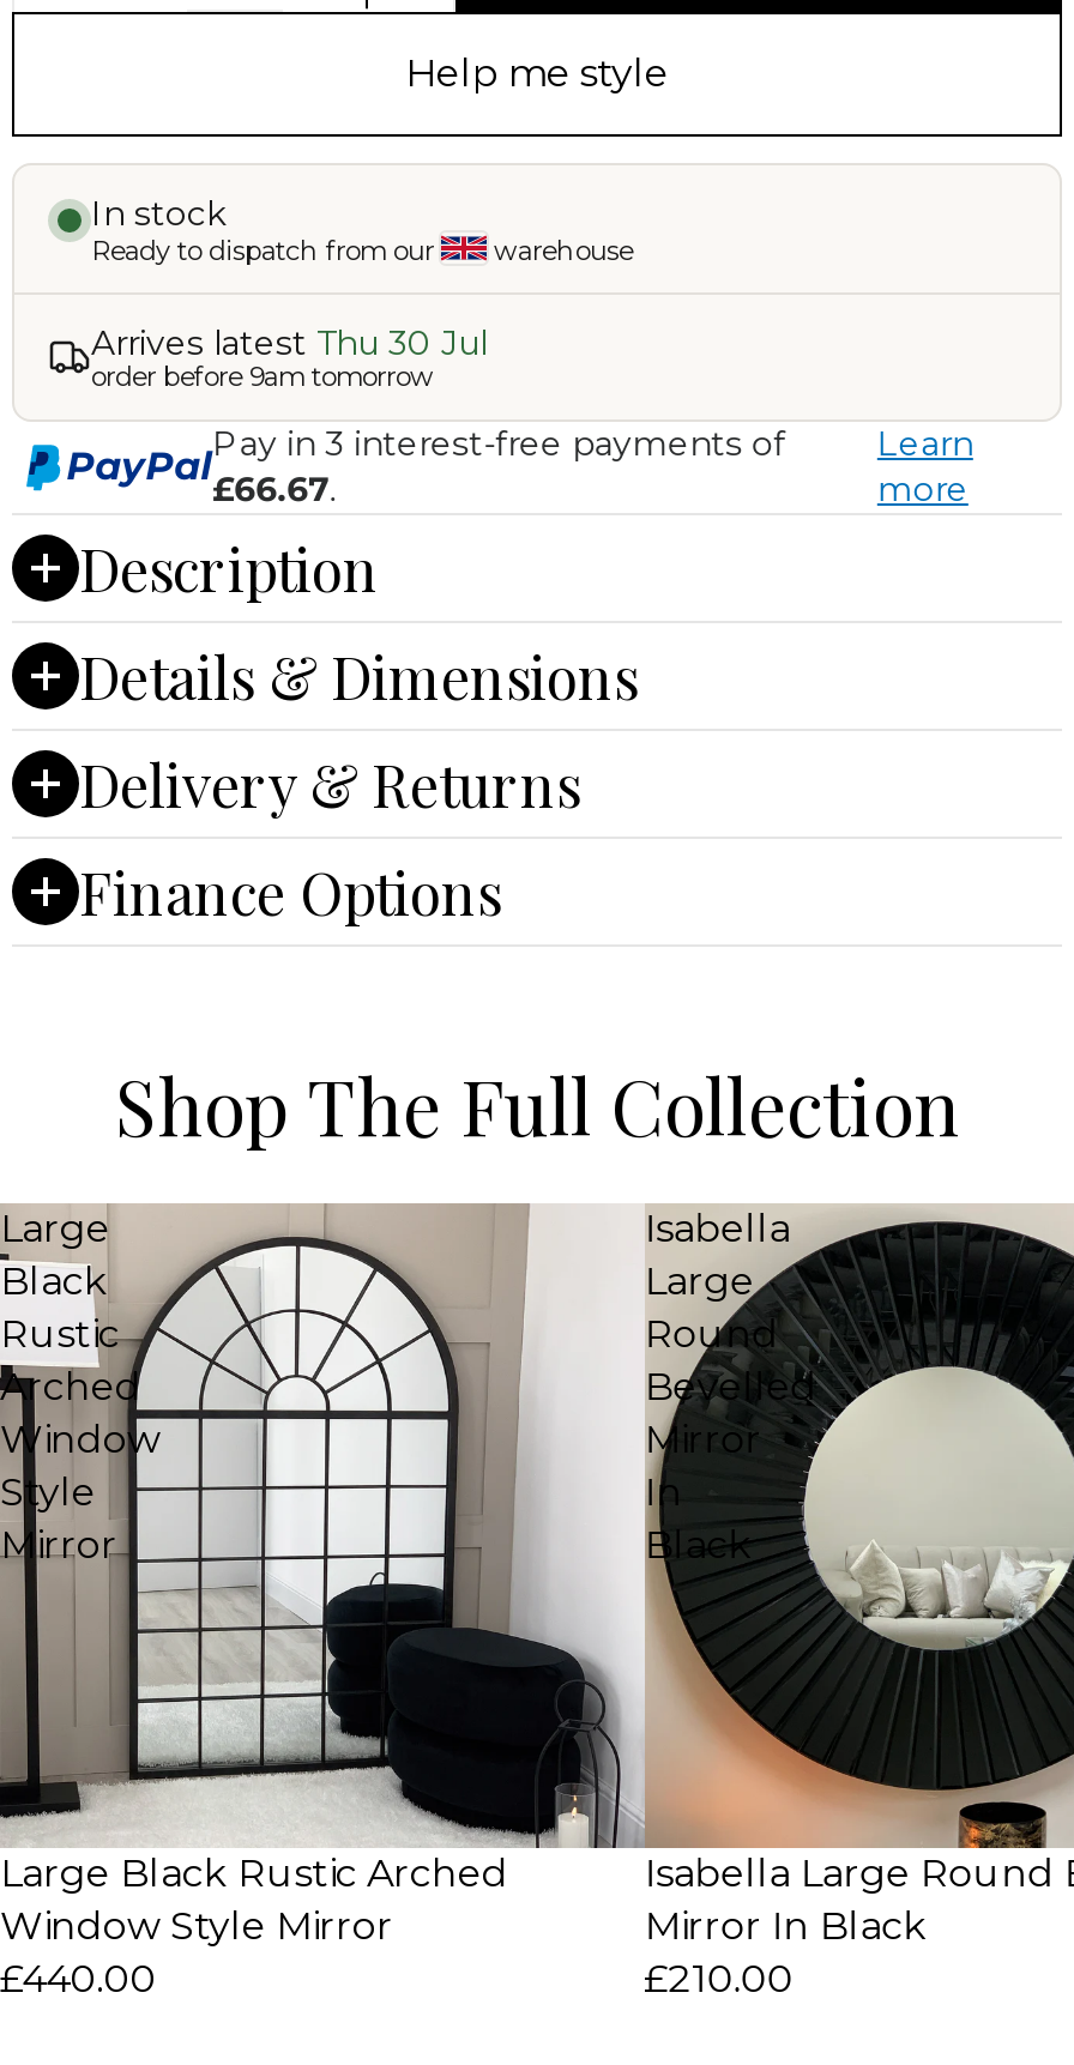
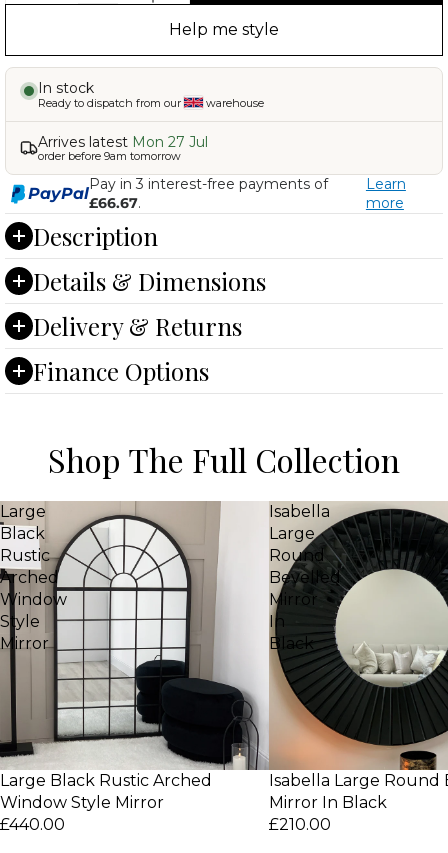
[91,321,487,365] Arrives latest Thu 30 Jul -> [38,133,208,151] Arrives latest Mon 27 Jul

